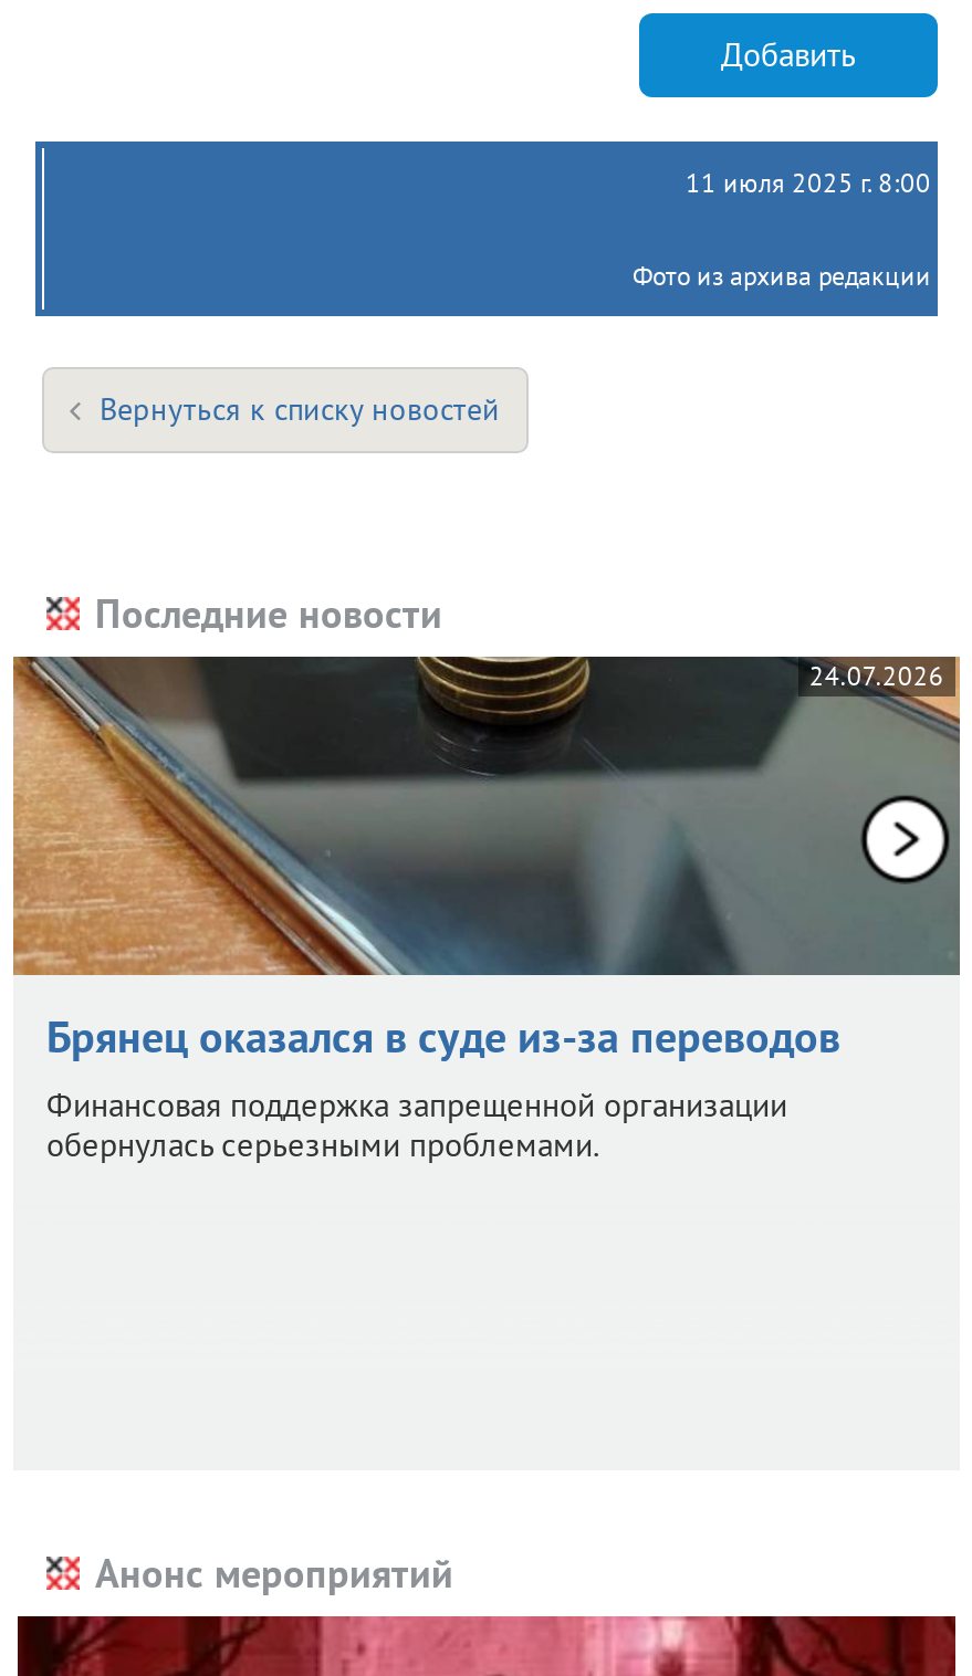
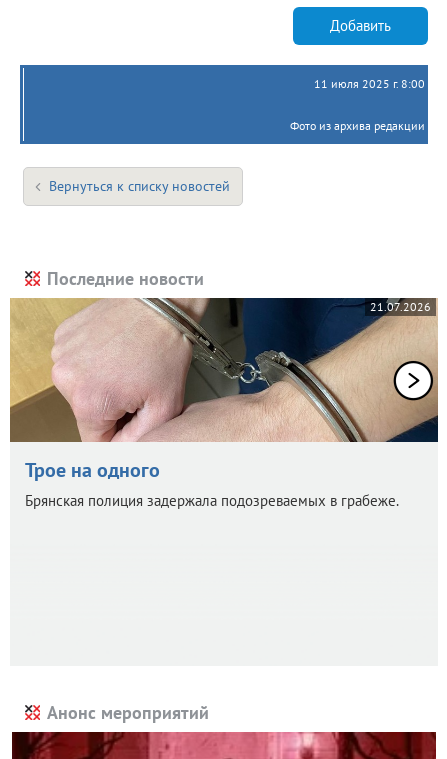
[13,654,960,977] [image] | 24.07.2026 -> [10,297,438,442] [image] | 21.07.2026
[46,1007,840,1164] Брянец оказался в суде из-за переводов | Финансовая поддержка запрещенной организации | обернулась серьезными проблемами. -> [25,457,399,510] Трое на одного | Брянская полиция задержала подозреваемых в грабеже.

